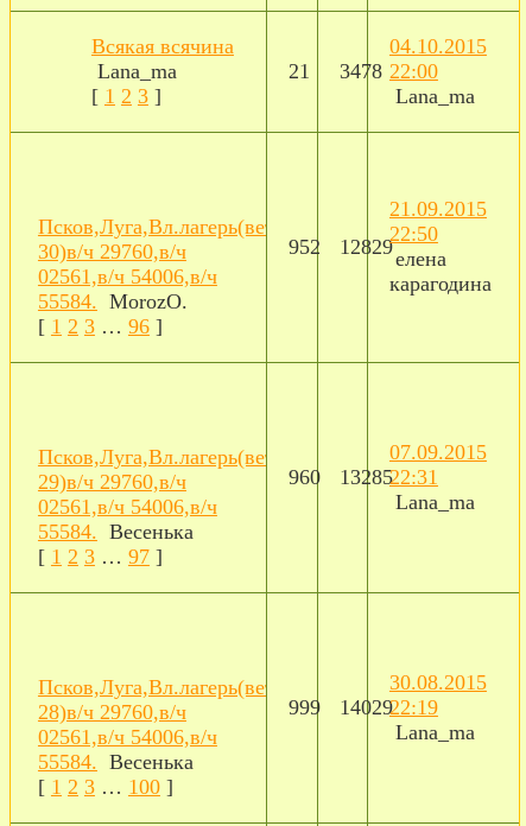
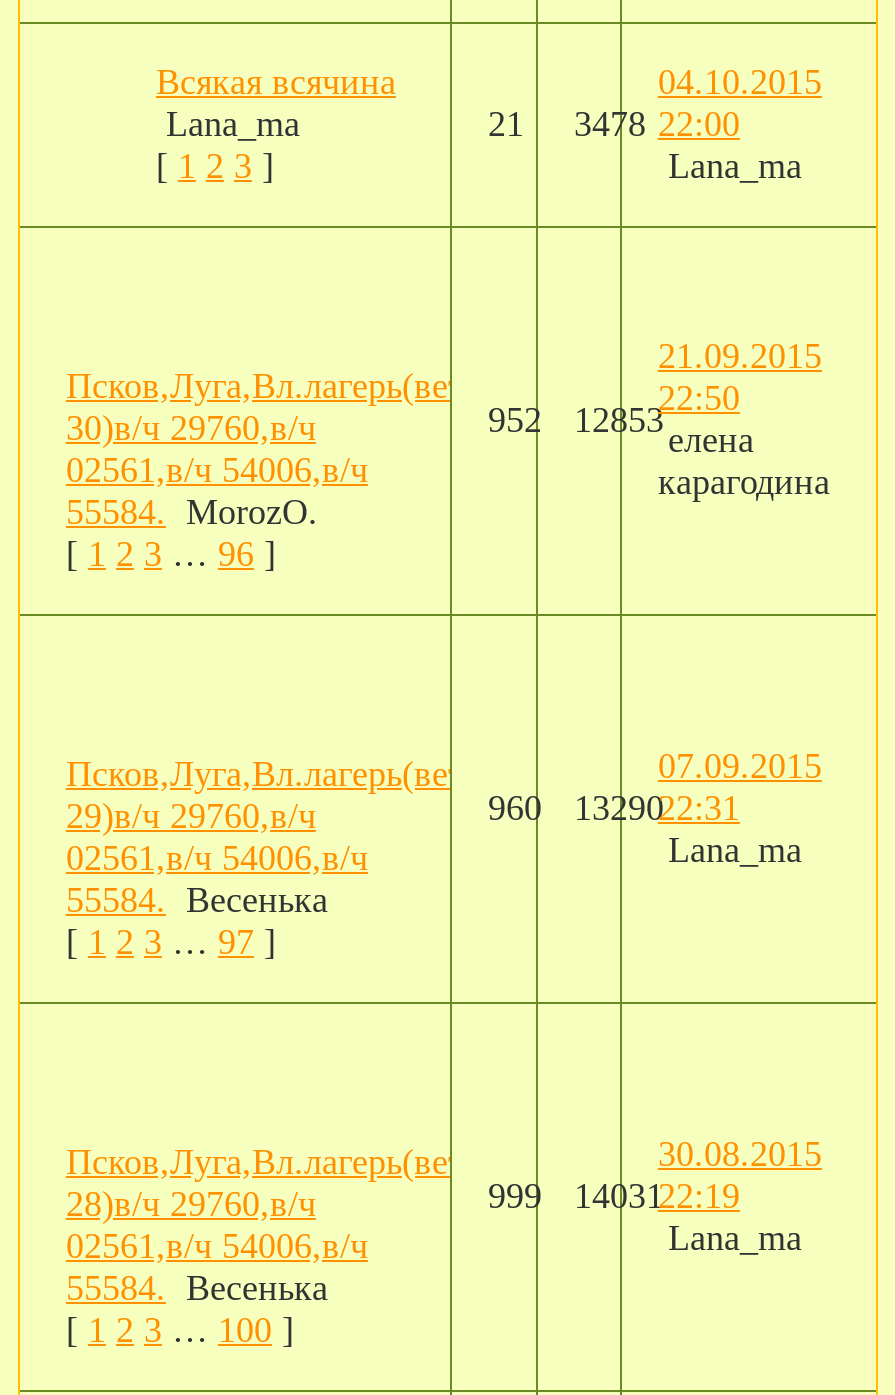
[289,235,446,270] 952 12829 елена -> [488,400,754,460] 952 12853 елена
[289,465,438,489] 960 13285 22:31 -> [488,788,740,828] 960 13290 22:31
[289,695,438,719] 999 14029 22:19 -> [488,1176,740,1216] 999 14031 22:19

